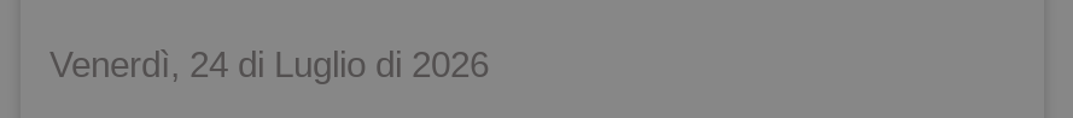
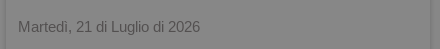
[71,45,489,85] Venerdì, 24 di Luglio di 2026 -> [31,18,200,35] Martedì, 21 di Luglio di 2026

